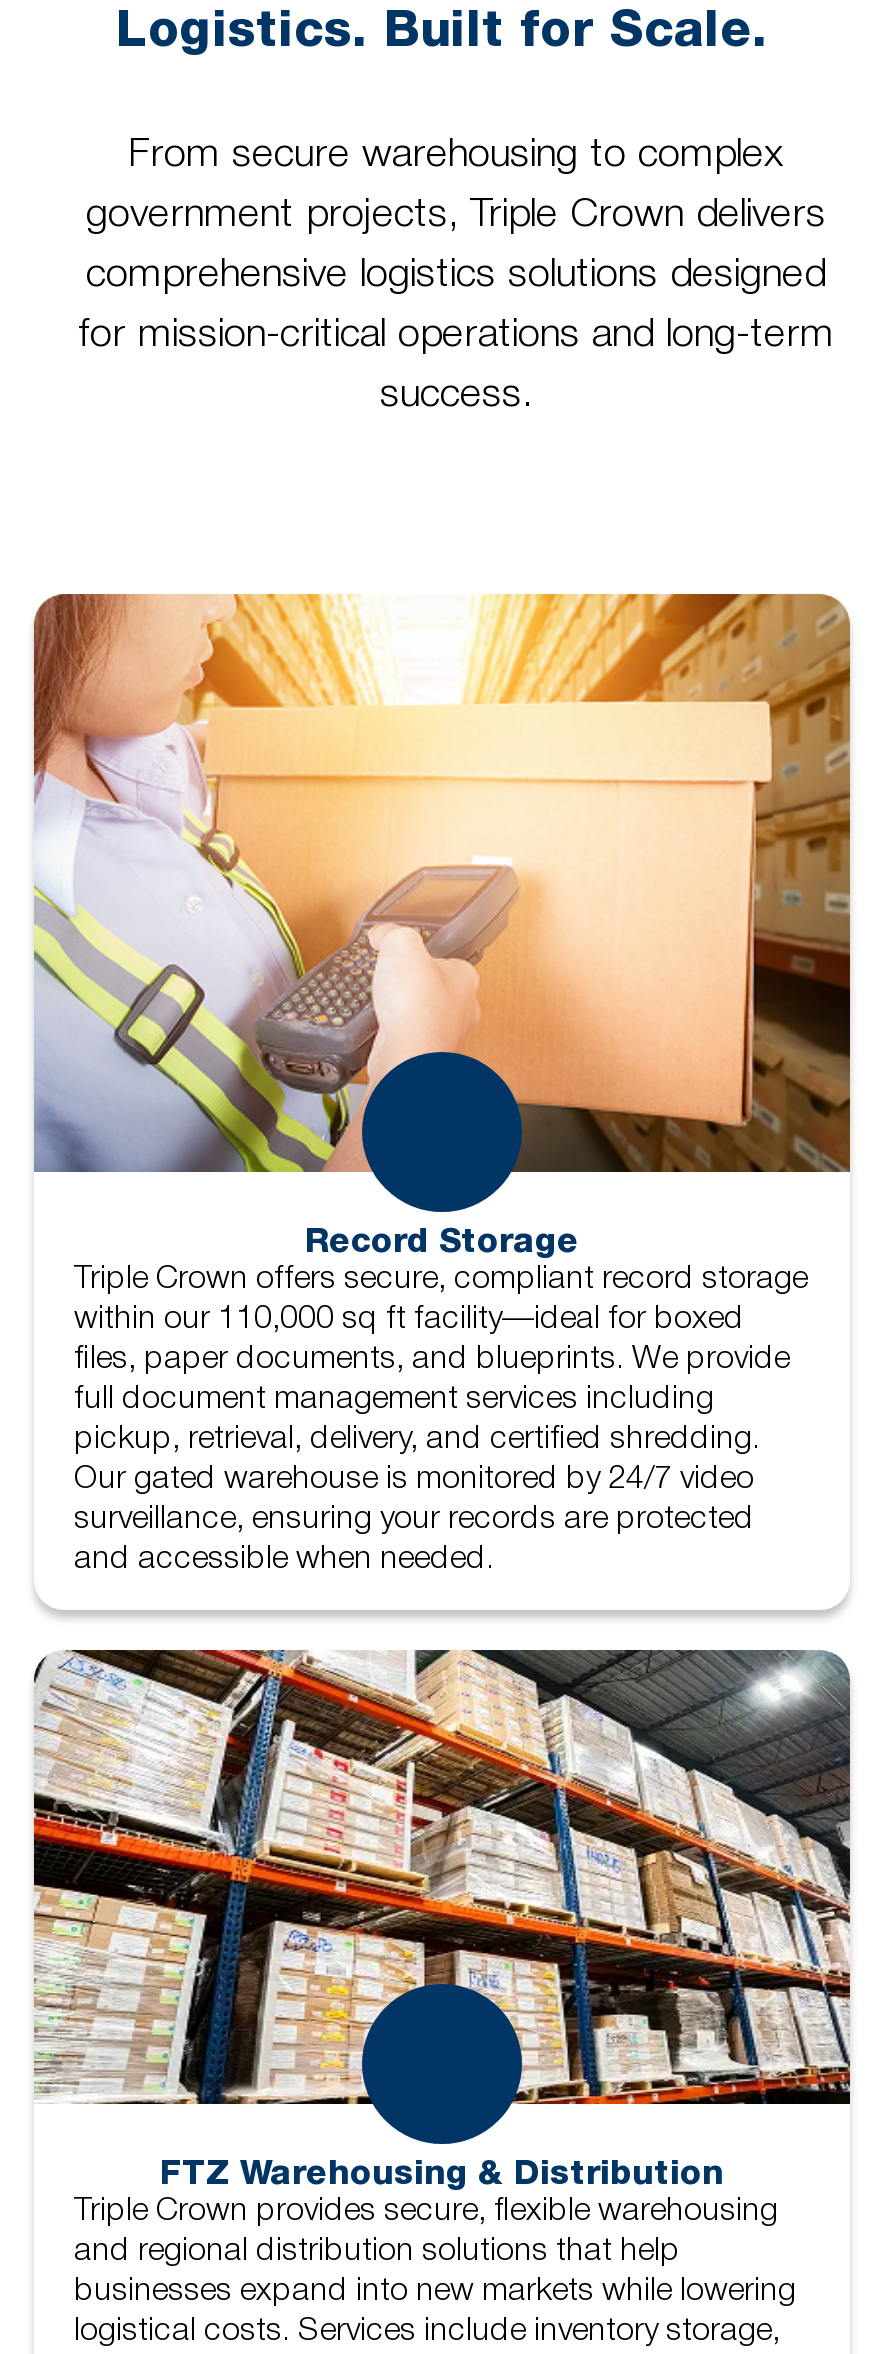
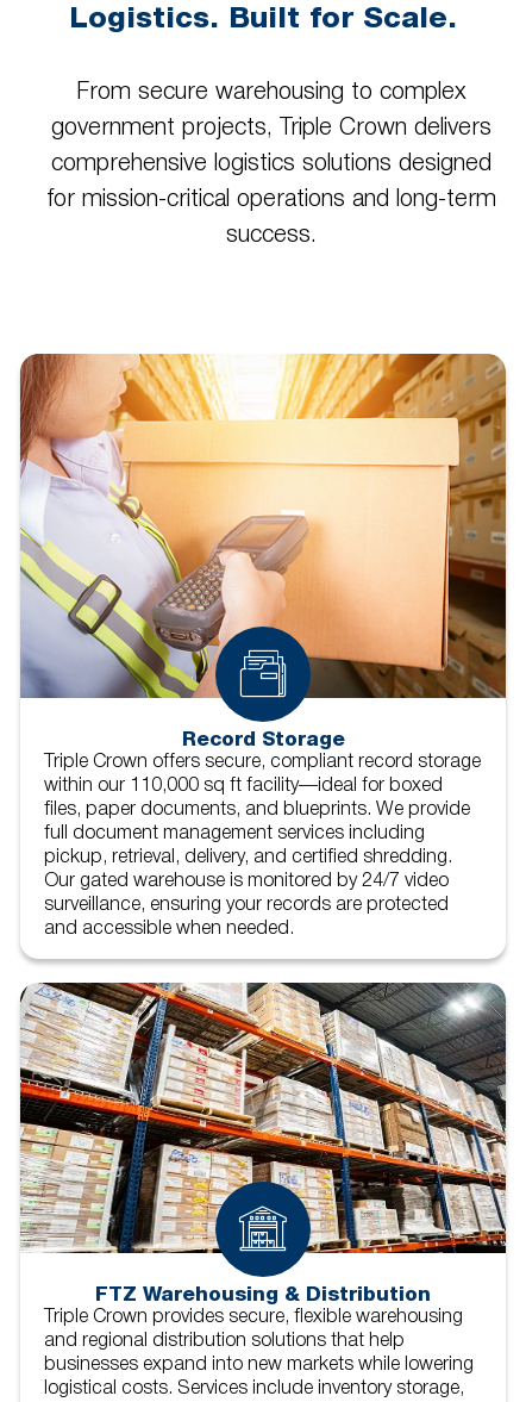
none -> [239,649,287,698] [image]
none -> [238,1205,288,1252] [image]

